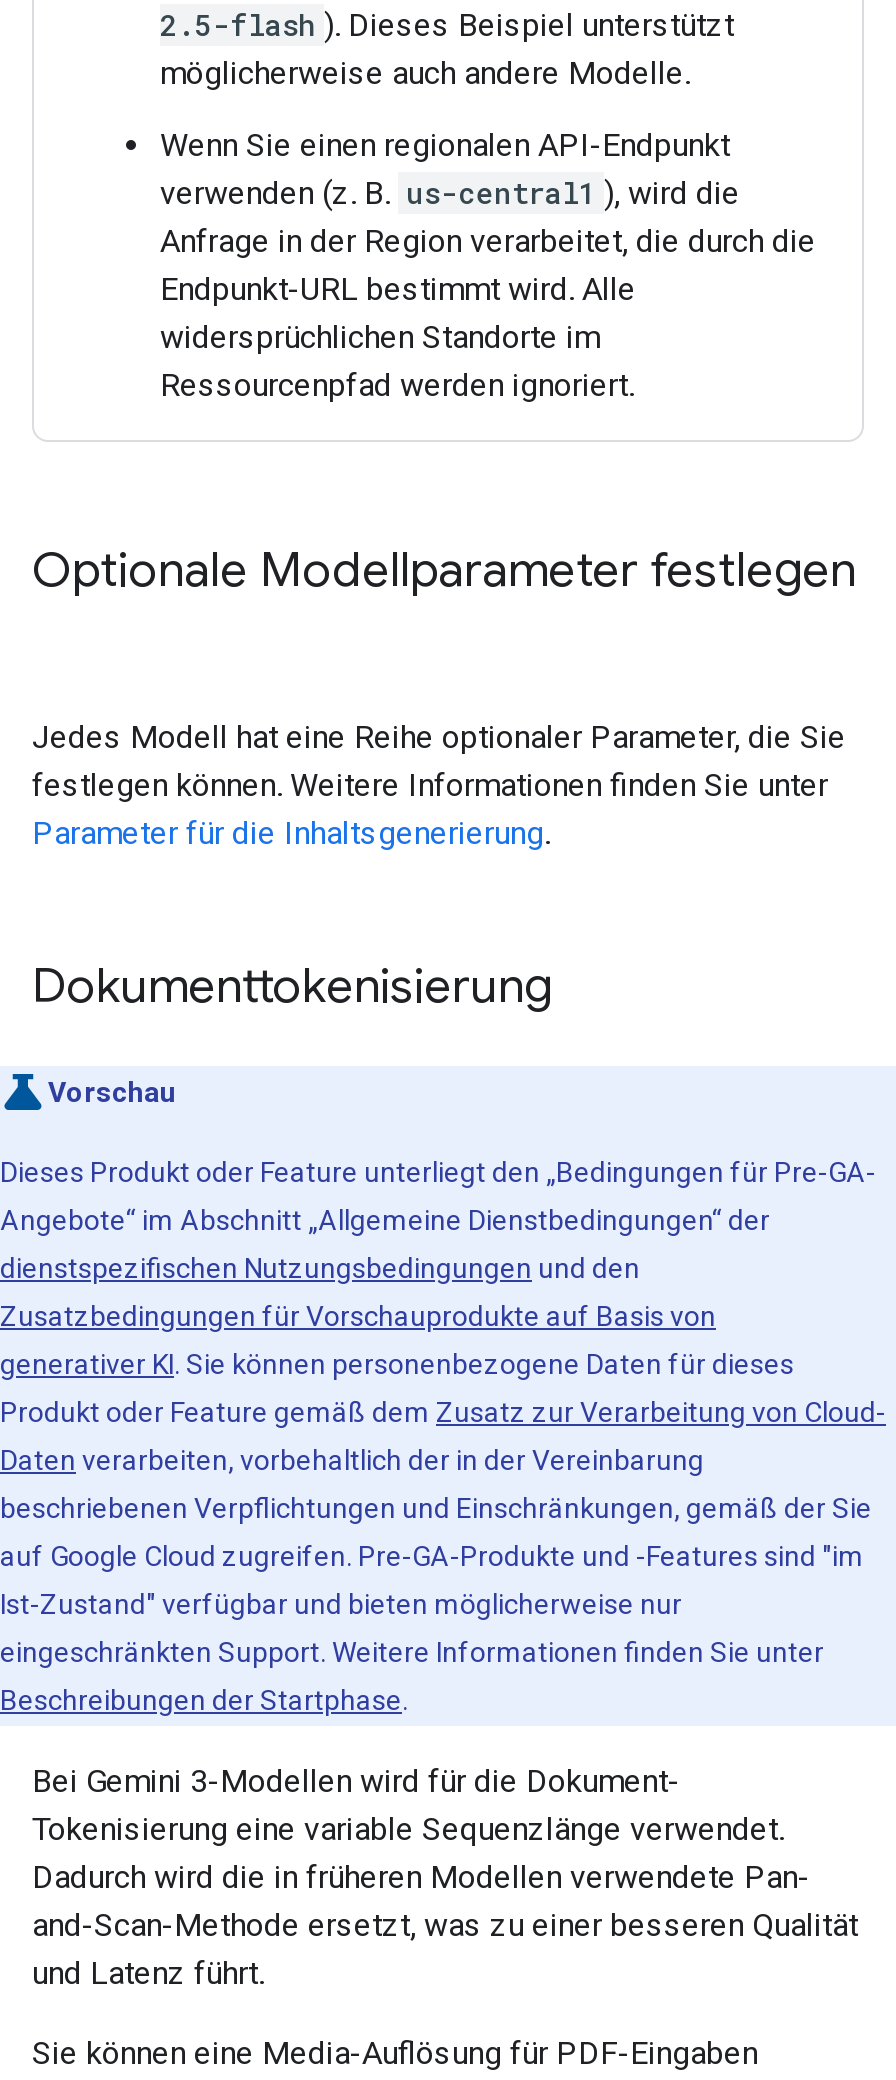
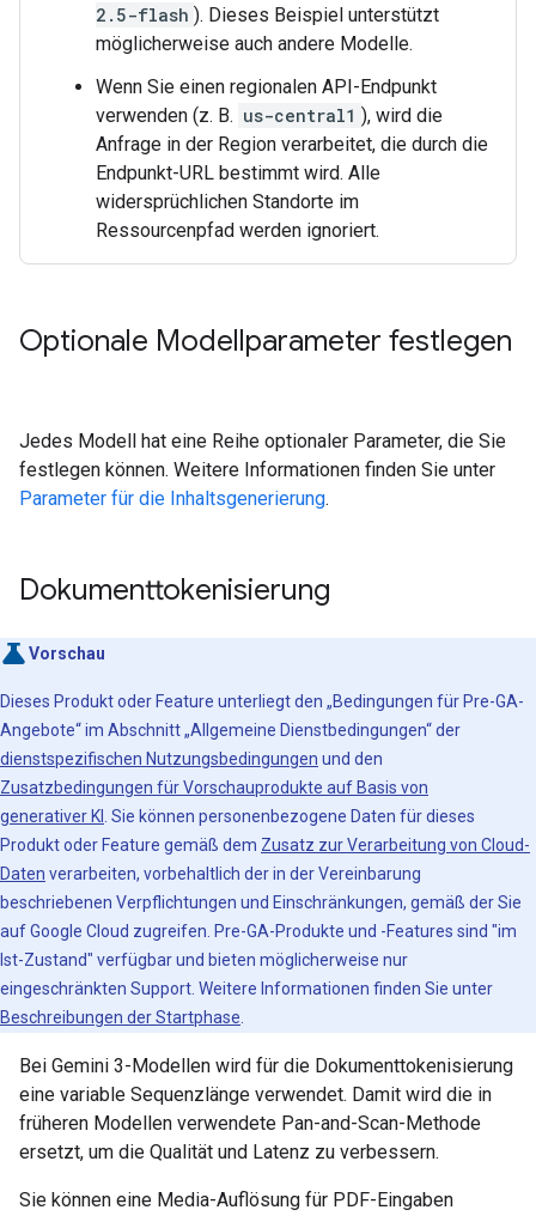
[32,1763,858,1993] Bei Gemini 3-Modellen wird für die Dokument- | Tokenisierung eine variable Sequenzlänge verwendet. | Dadurch wird die in früheren Modellen verwendete Pan- | and-Scan-Methode ersetzt, was zu einer besseren Qualität | und Latenz führt. -> [19,1055,513,1164] Bei Gemini 3-Modellen wird für die Dokumenttokenisierung | eine variable Sequenzlänge verwendet. Damit wird die in | früheren Modellen verwendete Pan-and-Scan-Methode | ersetzt, um die Qualität und Latenz zu verbessern.

